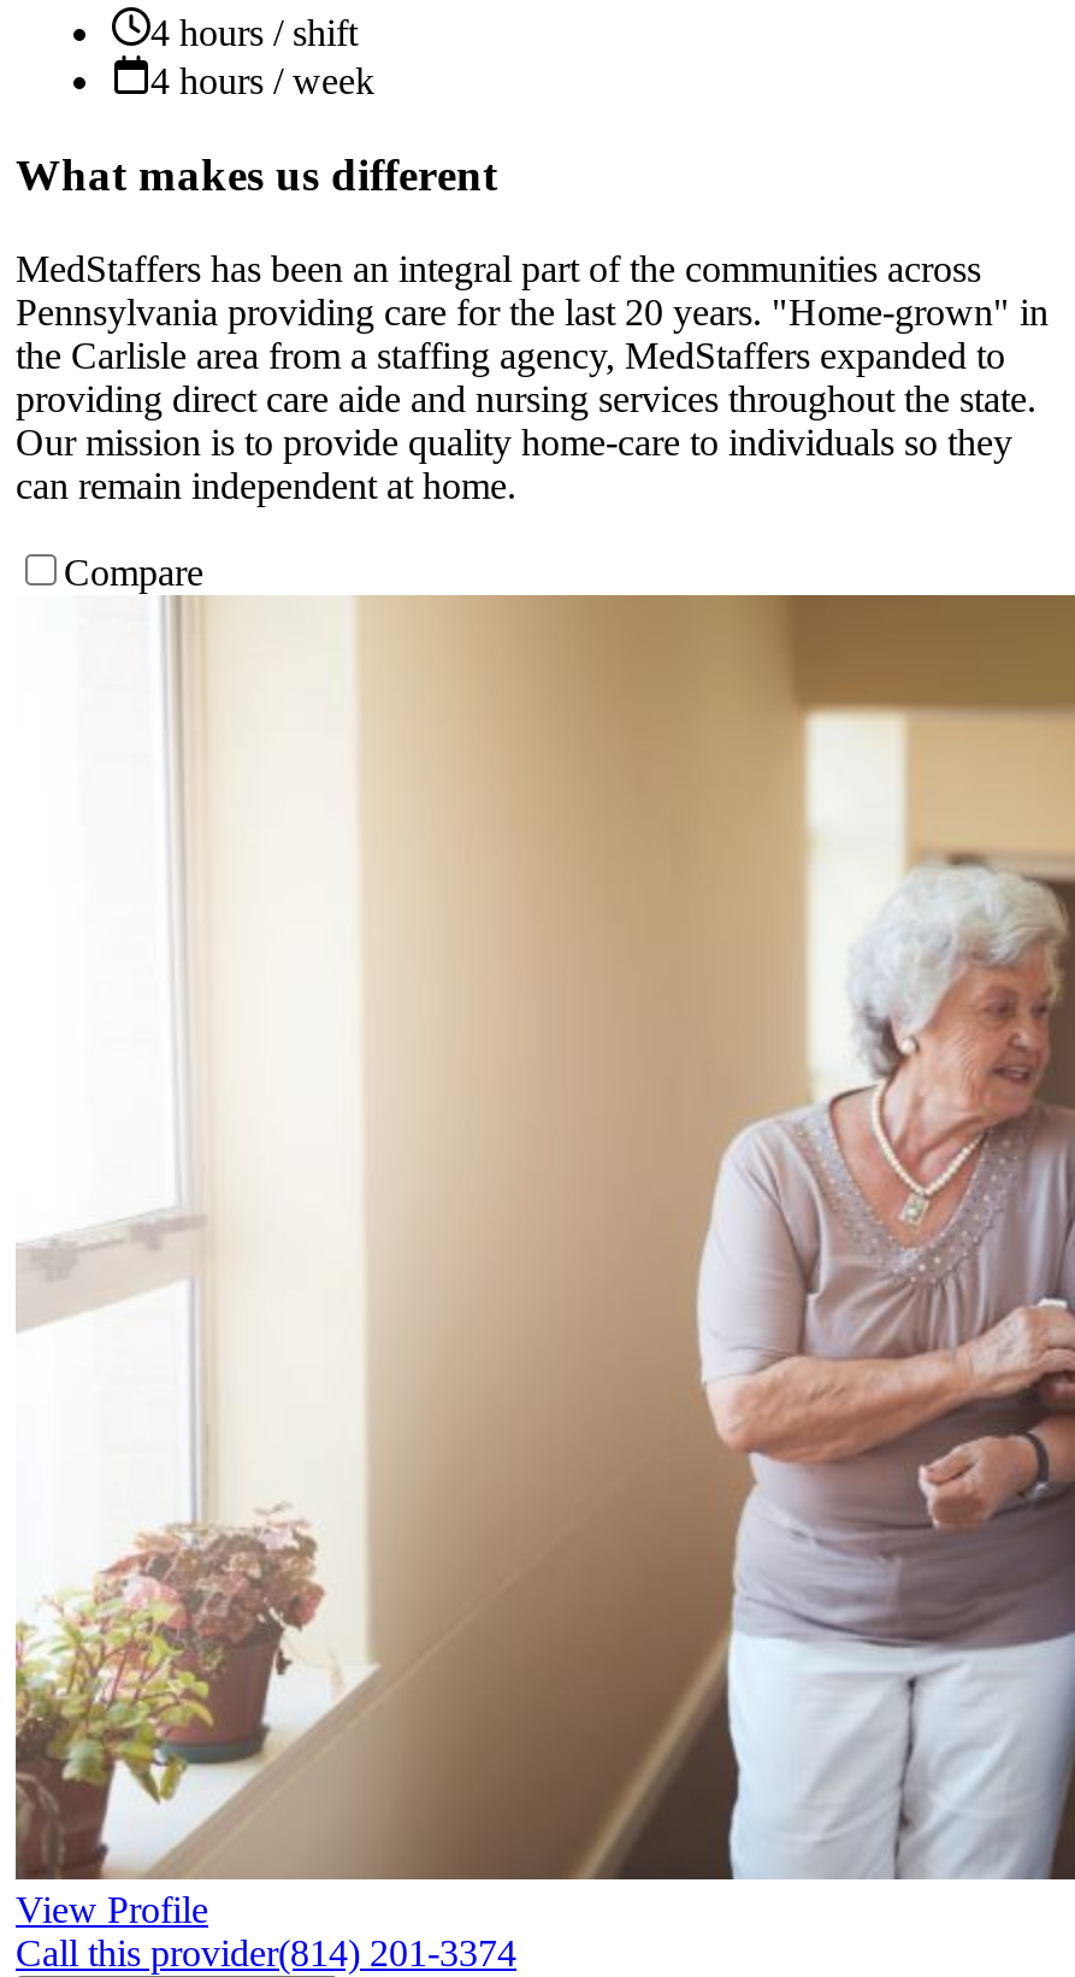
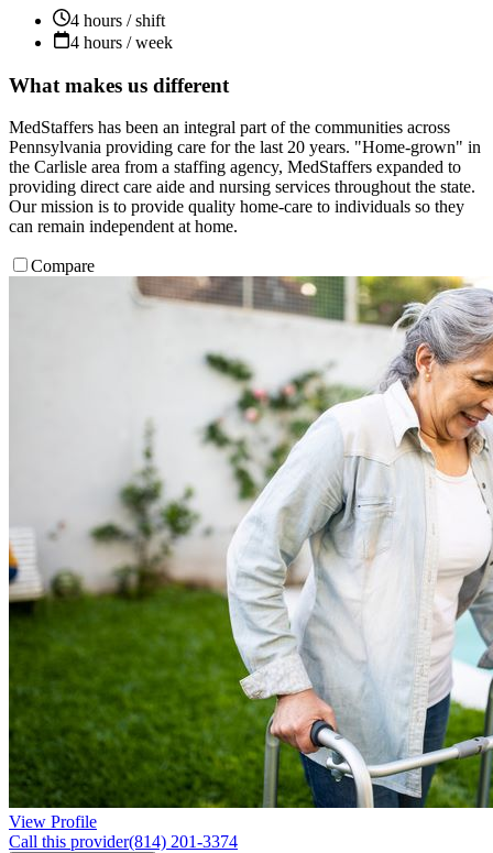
[13,592,1068,1883] [image] -> [8,276,490,809] [image]

